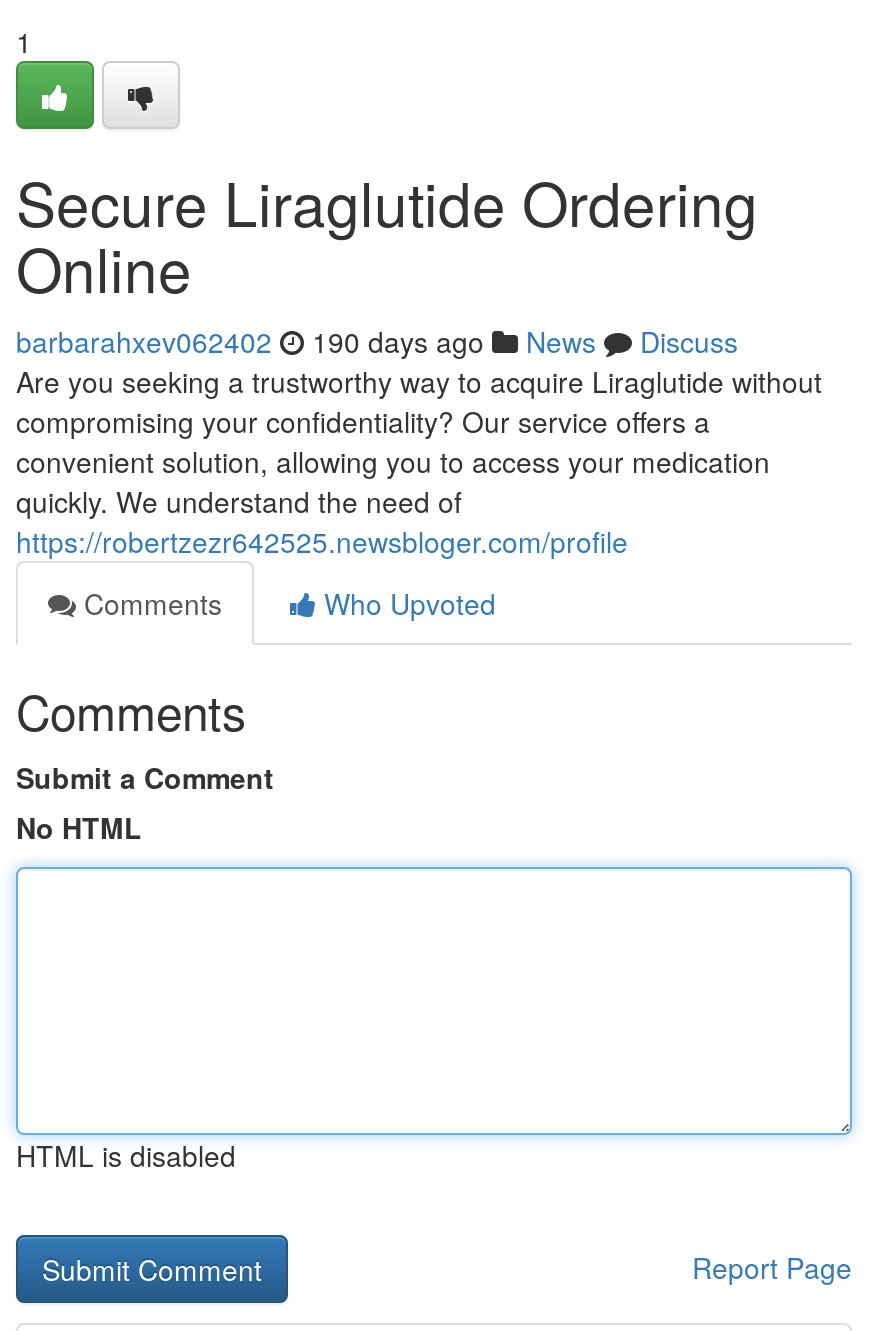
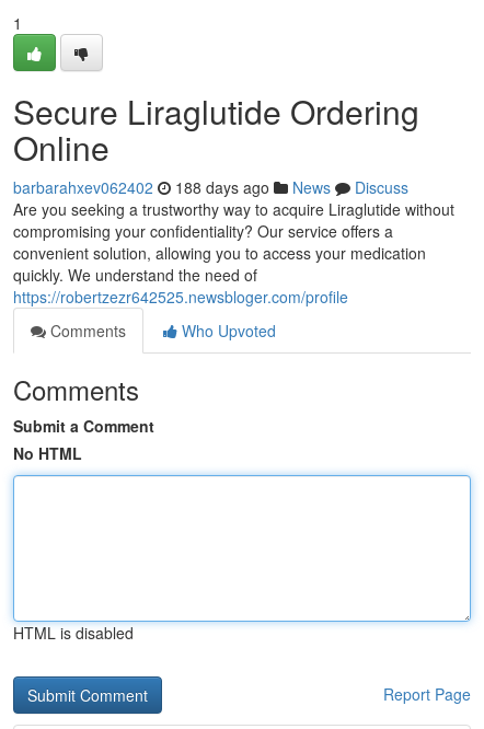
[16,321,738,361] barbarahxev062402 190 days ago News Discuss -> [13,176,408,198] barbarahxev062402 188 days ago News Discuss

